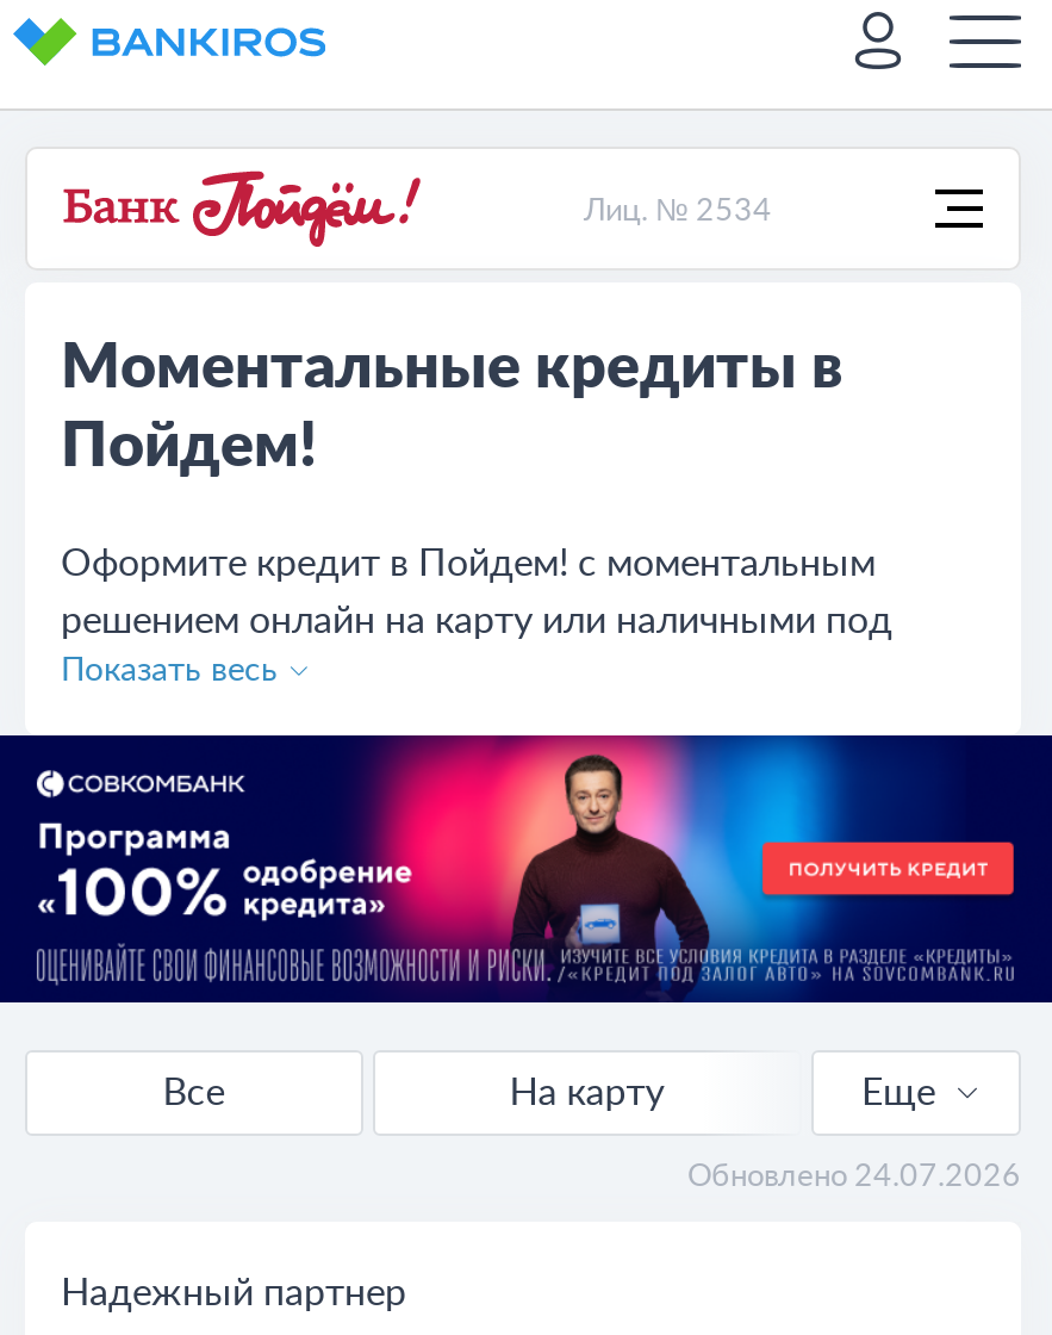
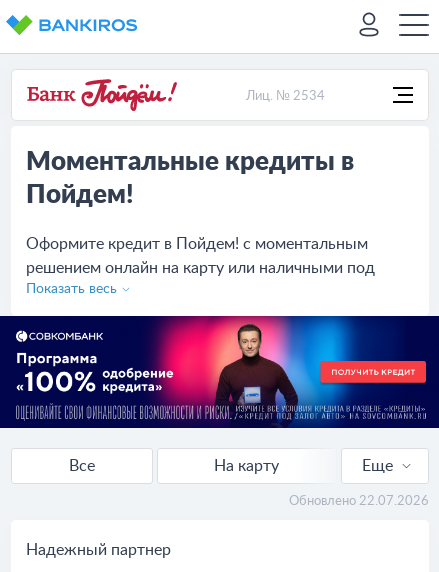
[687,1162,1021,1193] Обновлено 24.07.2026 -> [289,495,429,508] Обновлено 22.07.2026

